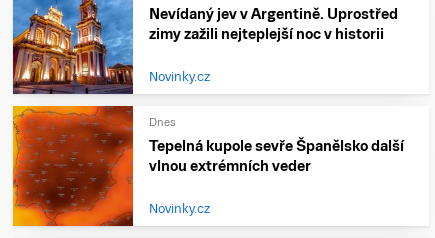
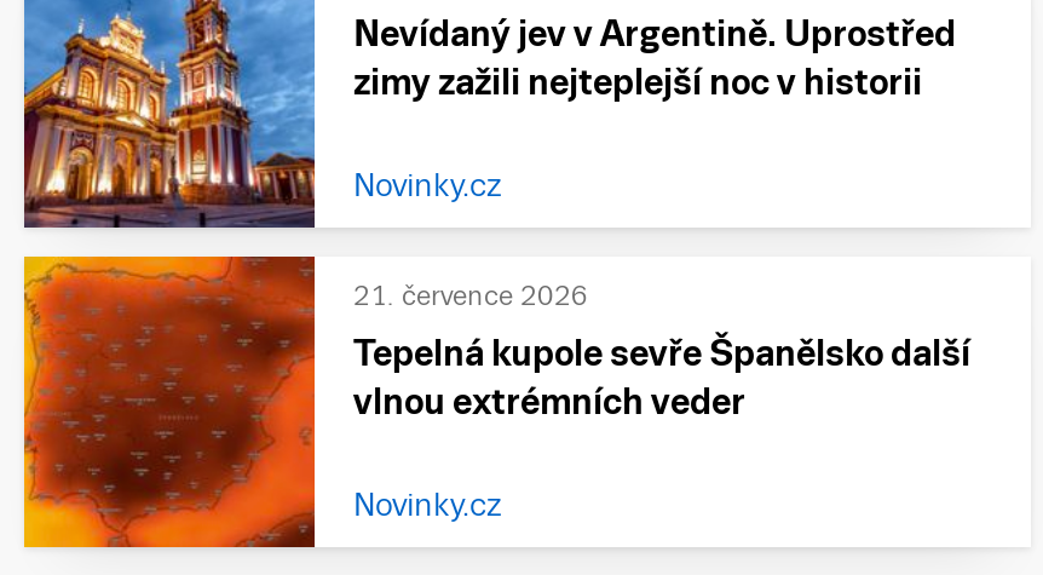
[149,116,176,128] Dnes -> [353,281,588,310] 21. července 2026

